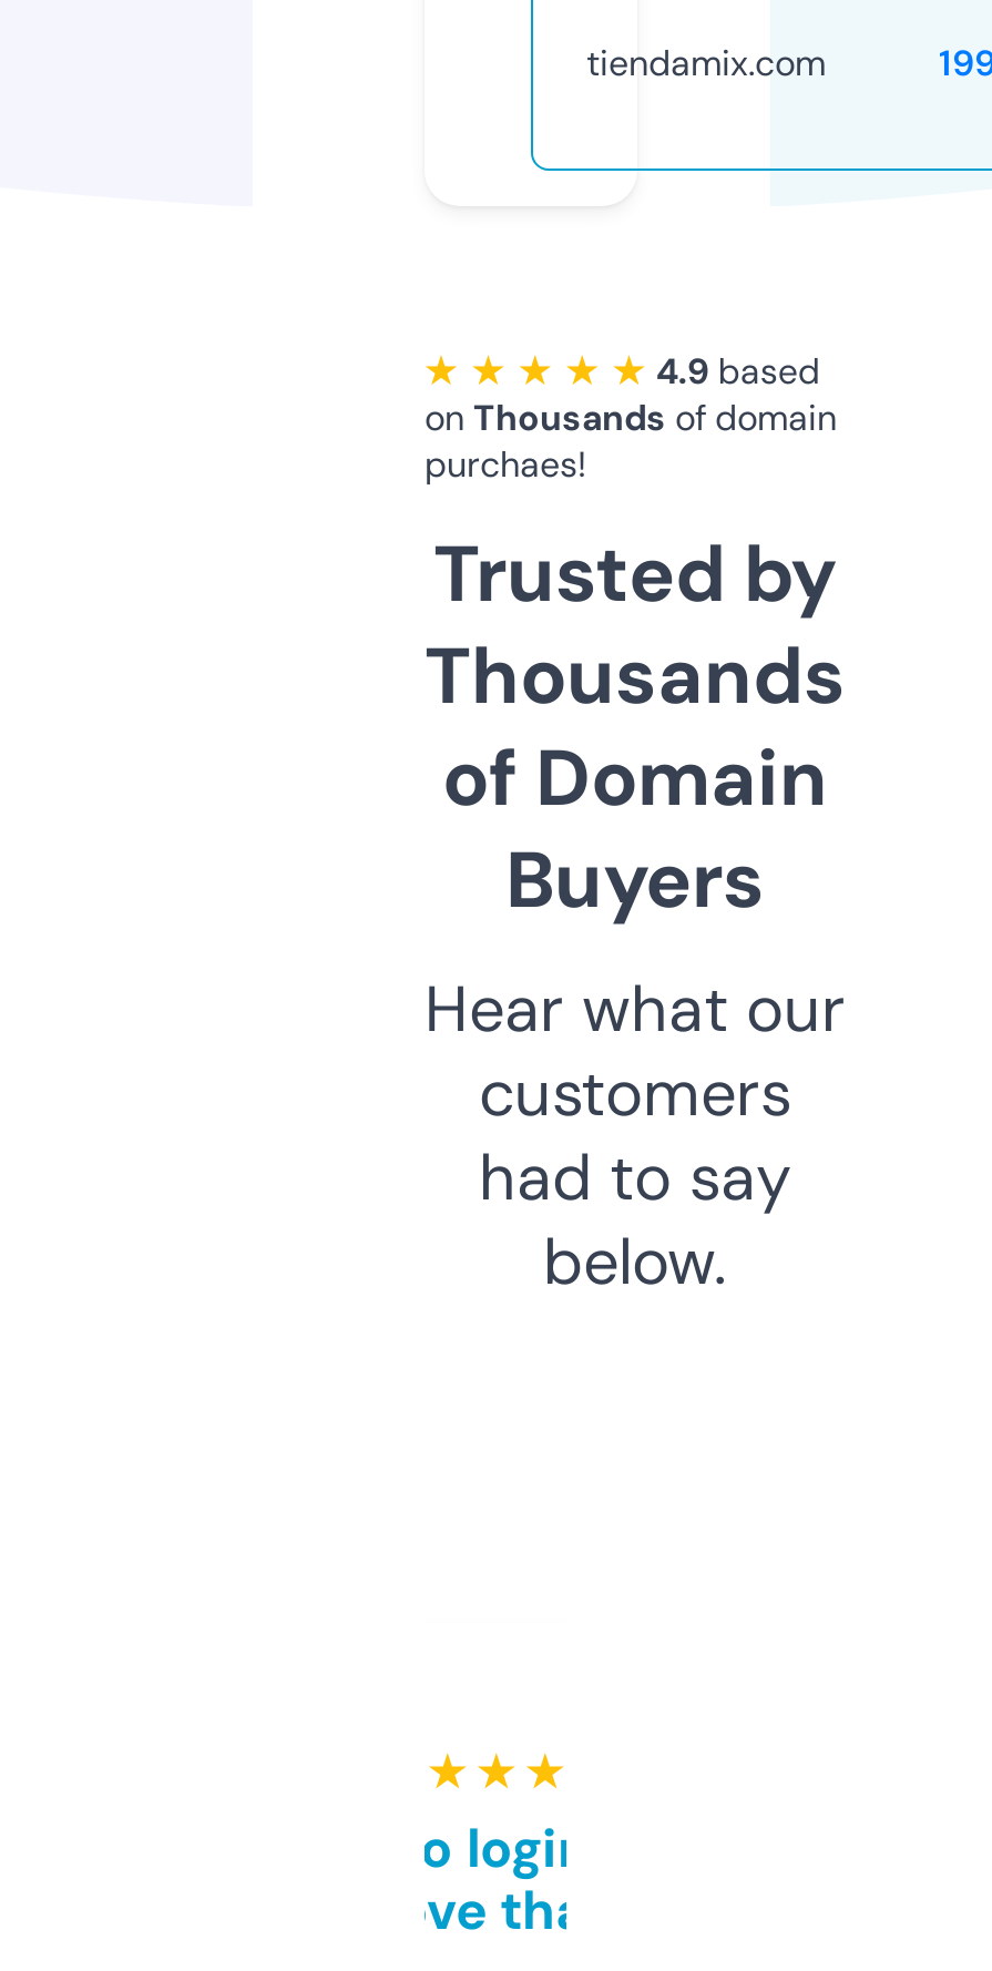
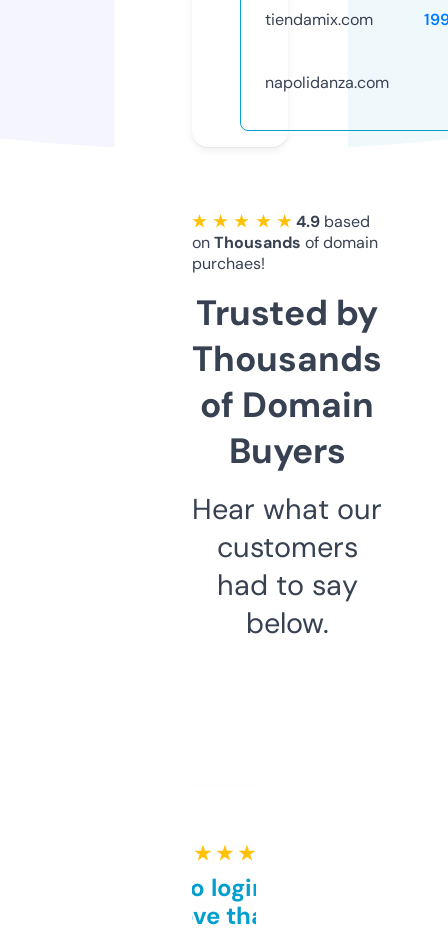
none -> [265,72,389,93] napolidanza.com

